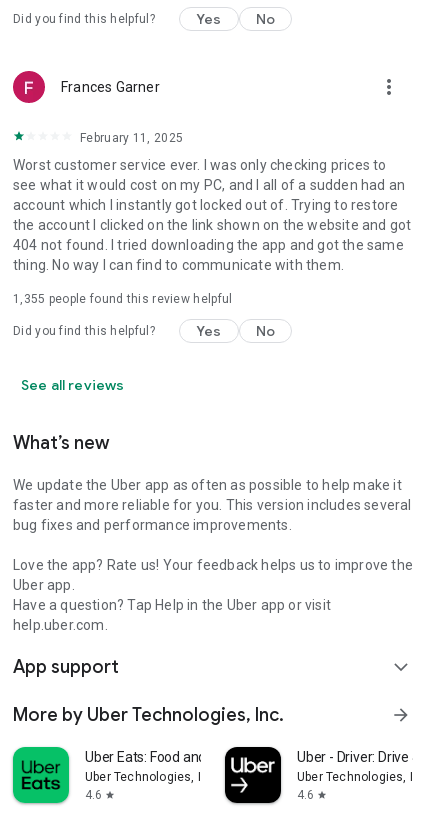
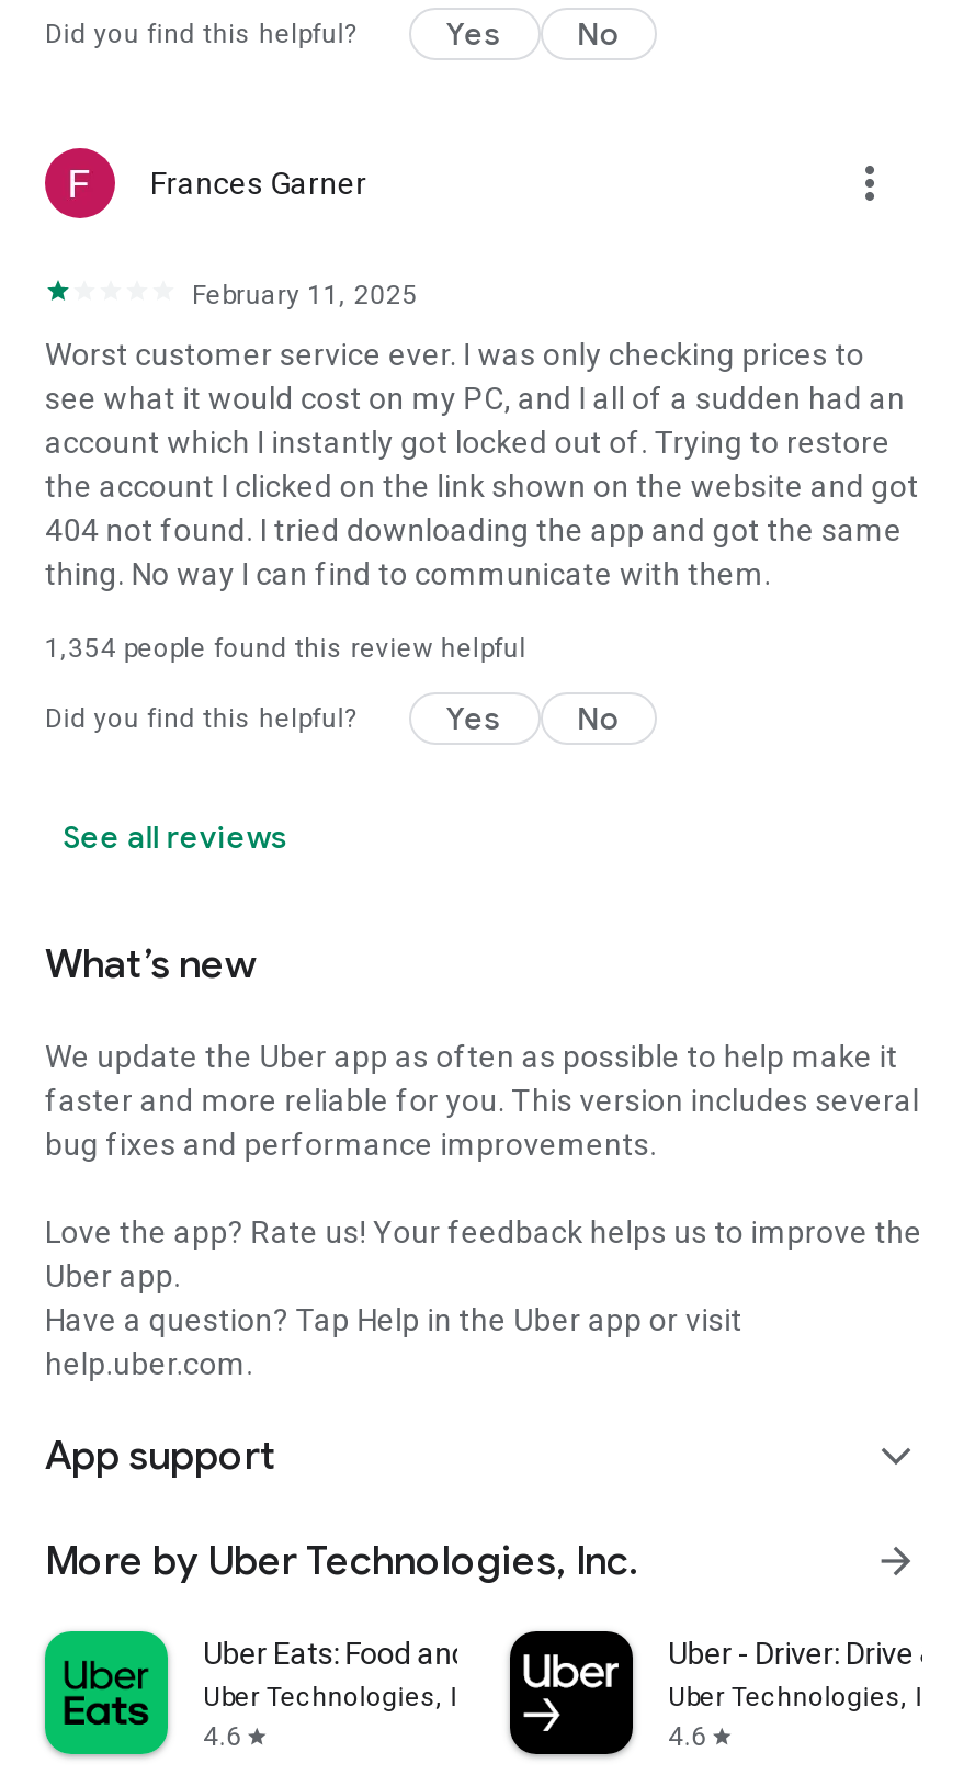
[13,292,232,306] 1,355 people found this review helpful -> [45,633,526,664] 1,354 people found this review helpful

